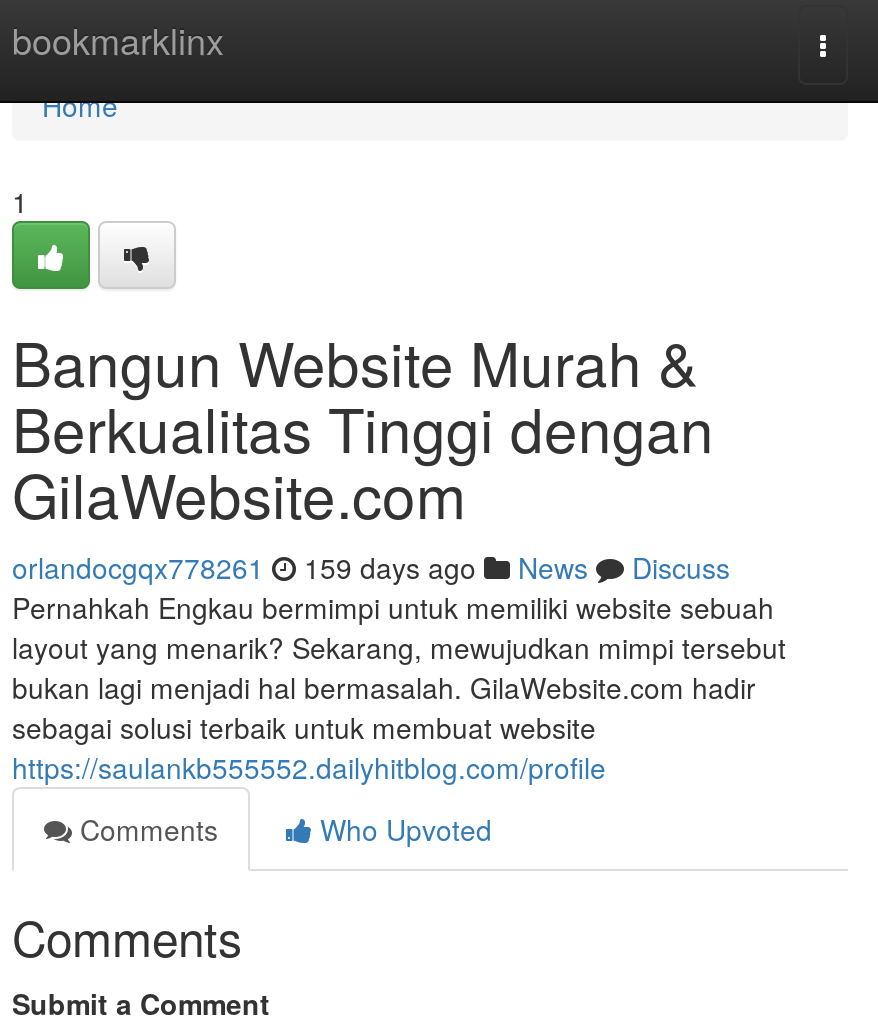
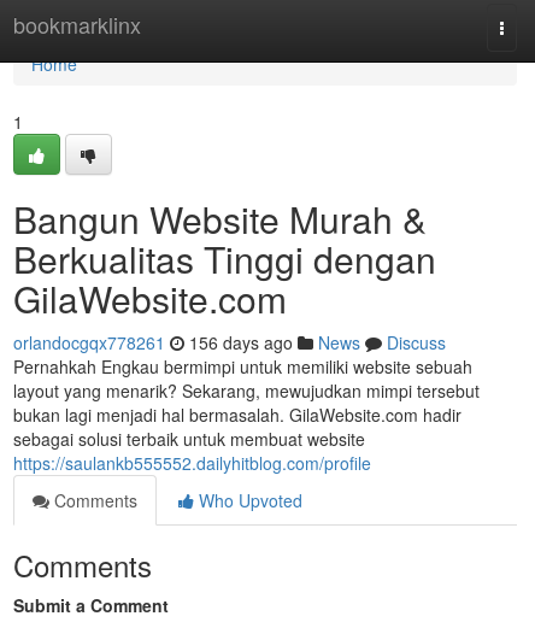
[12,547,730,587] orlandocgqx778261 159 days ago News Discuss -> [13,330,446,354] orlandocgqx778261 156 days ago News Discuss

